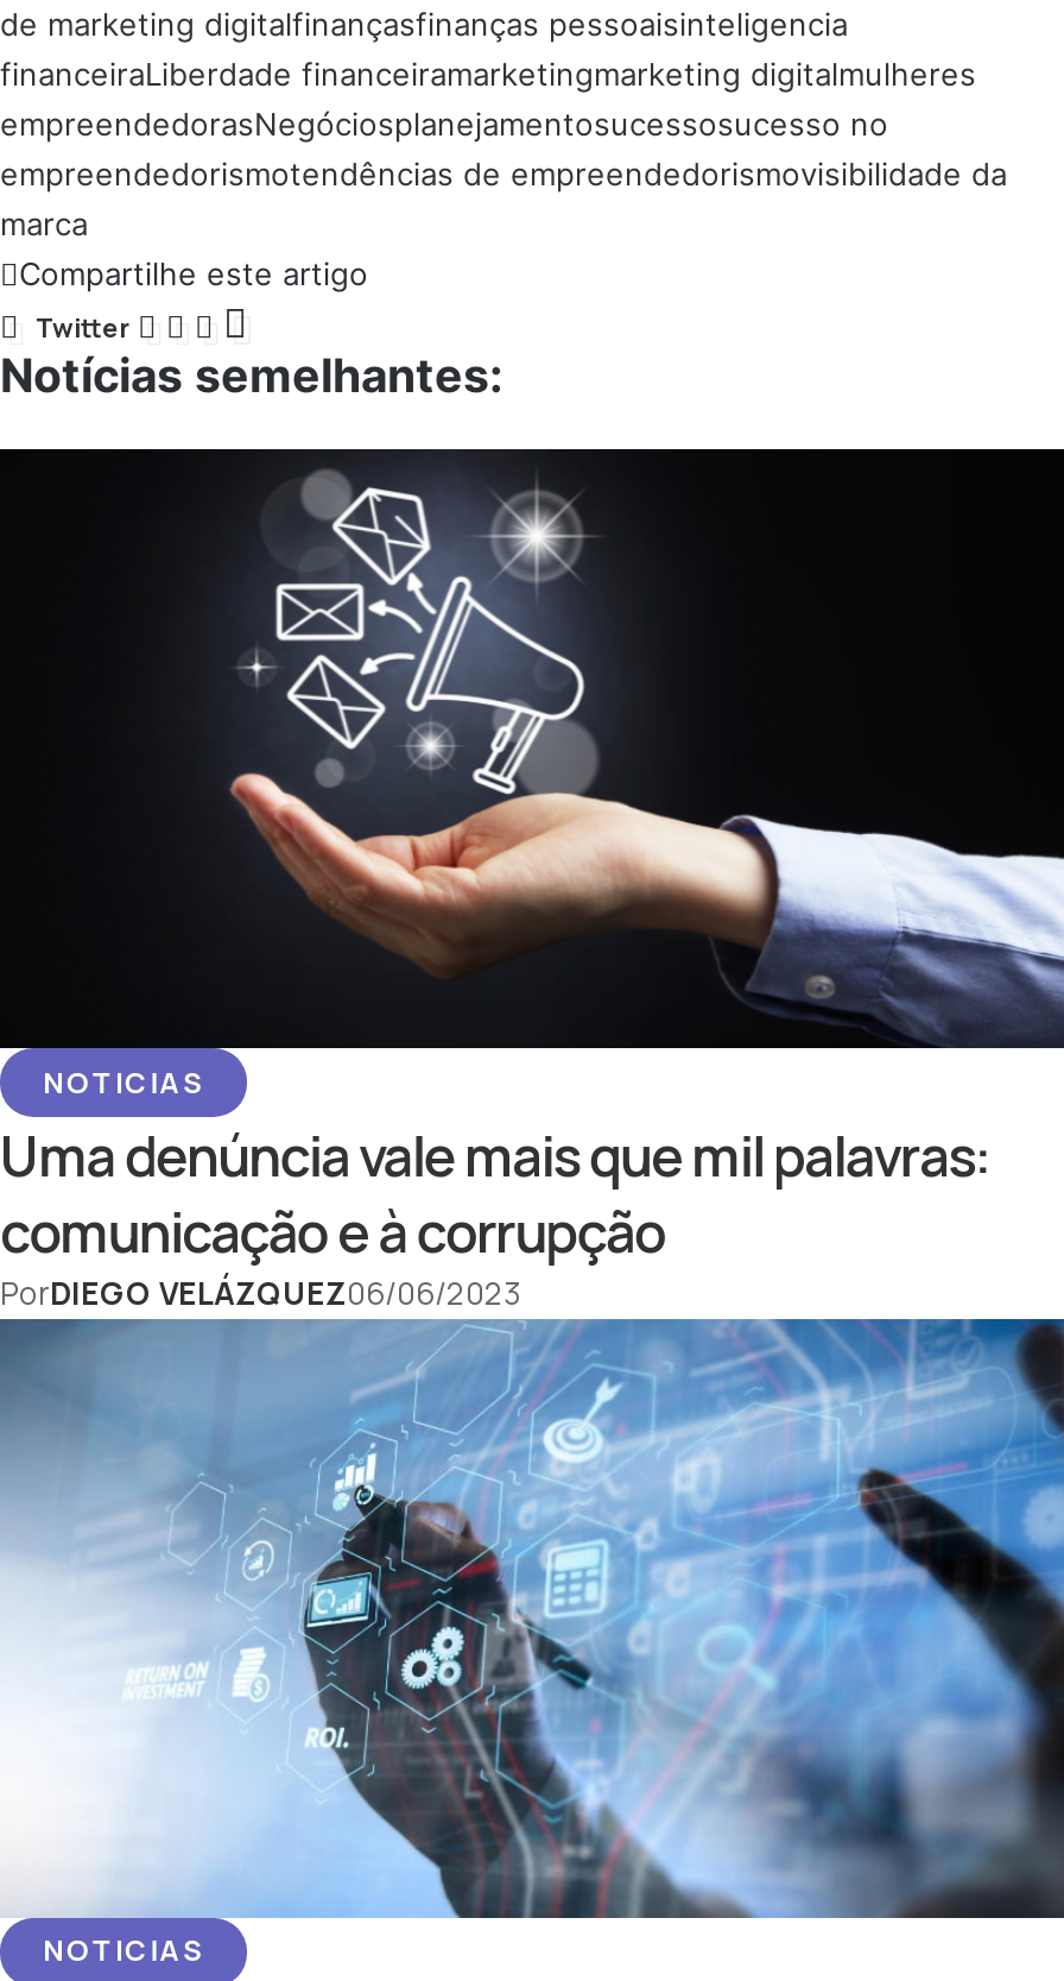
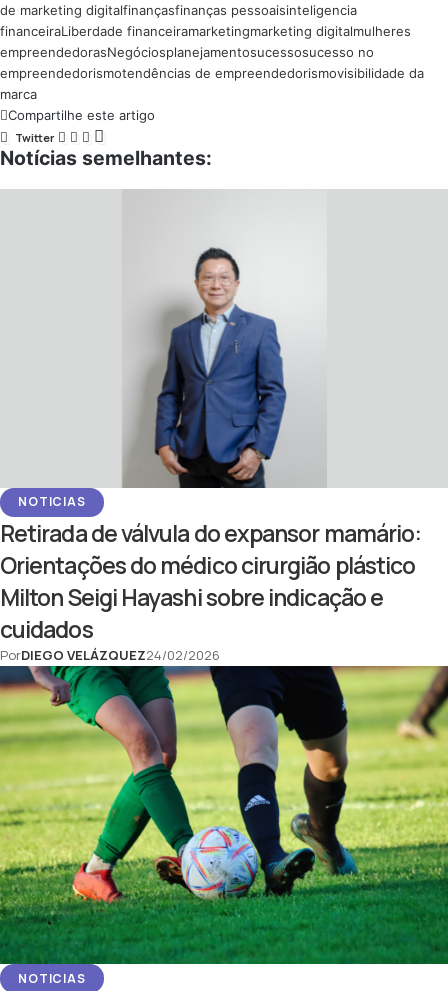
[0,447,1057,1315] [image] | Uma denúncia vale mais que mil palavras: | comunicação e à corrupção | PorDIEGO VELÁZQUEZ06/06/2023 -> [0,189,445,664] [image] | Retirada de válvula do expansor mamário: | Orientações do médico cirurgião plástico | Milton Seigi Hayashi sobre indicação e | cuidados | PorDIEGO VELÁZQUEZ24/02/2026
[7,1317,1057,1920] [image] -> [3,665,445,965] [image]

